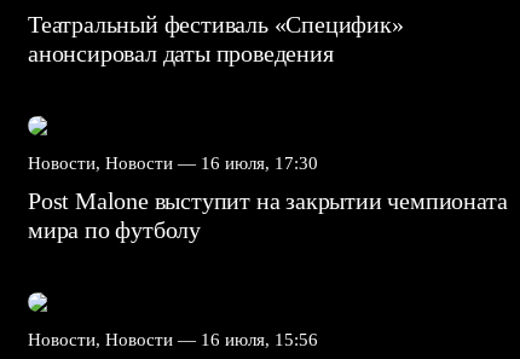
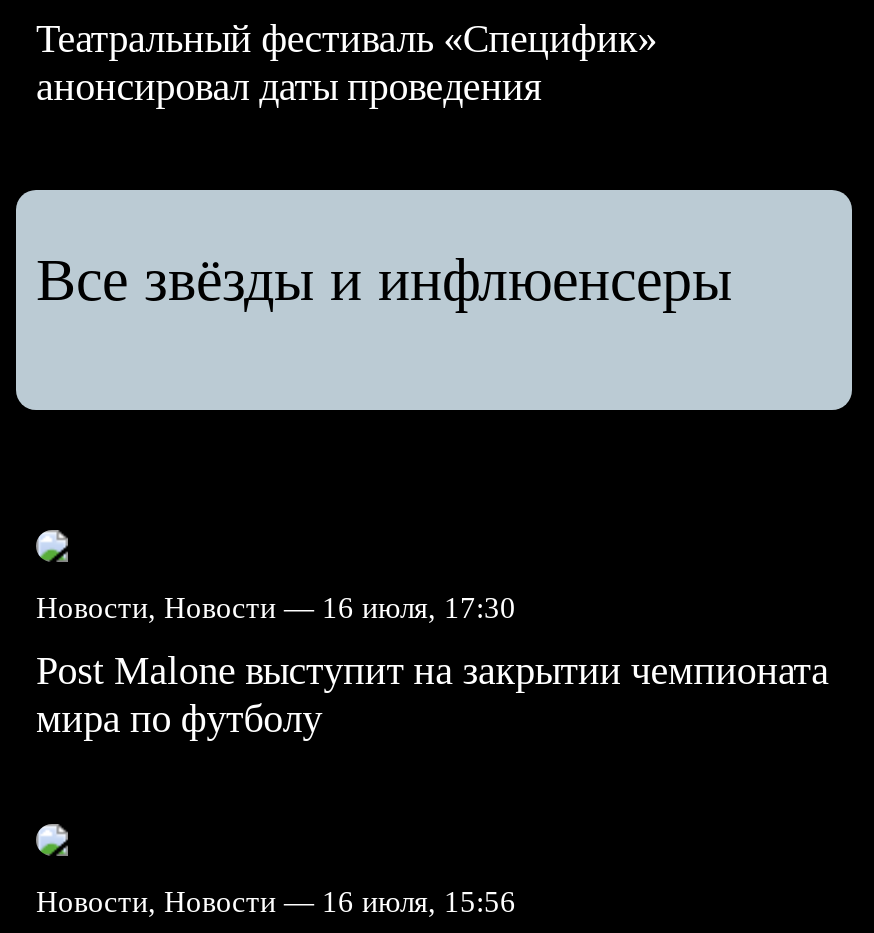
none -> [36,247,732,313] Все звёзды и инфлюенсеры

